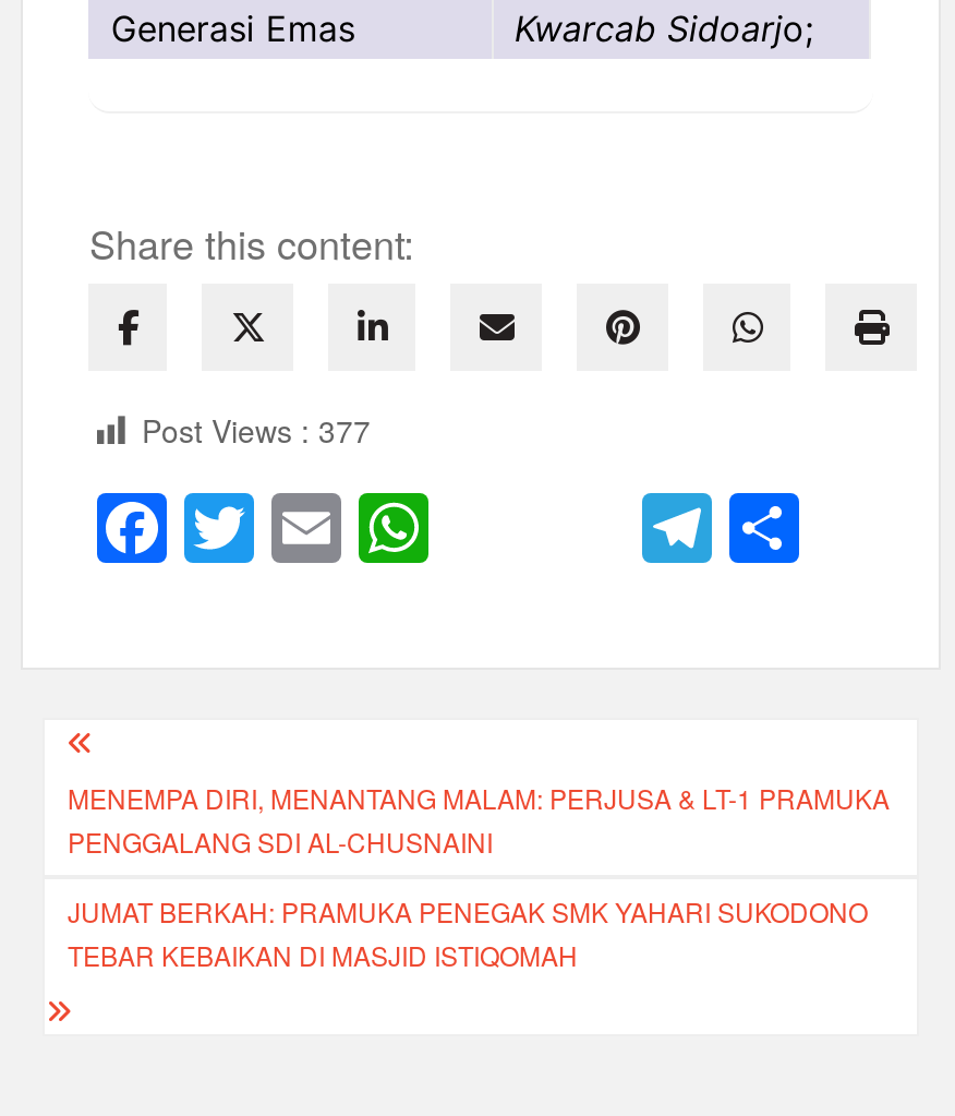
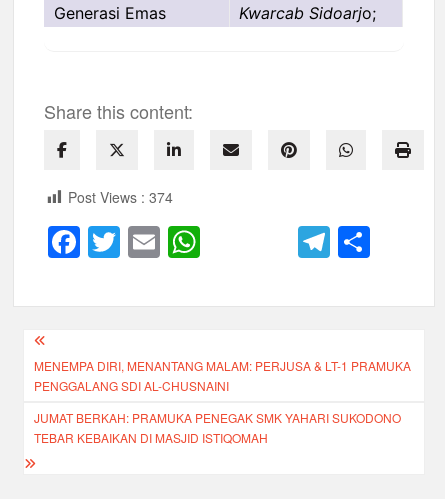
[142,407,370,451] Post Views : 377 -> [68,186,173,206] Post Views : 374

